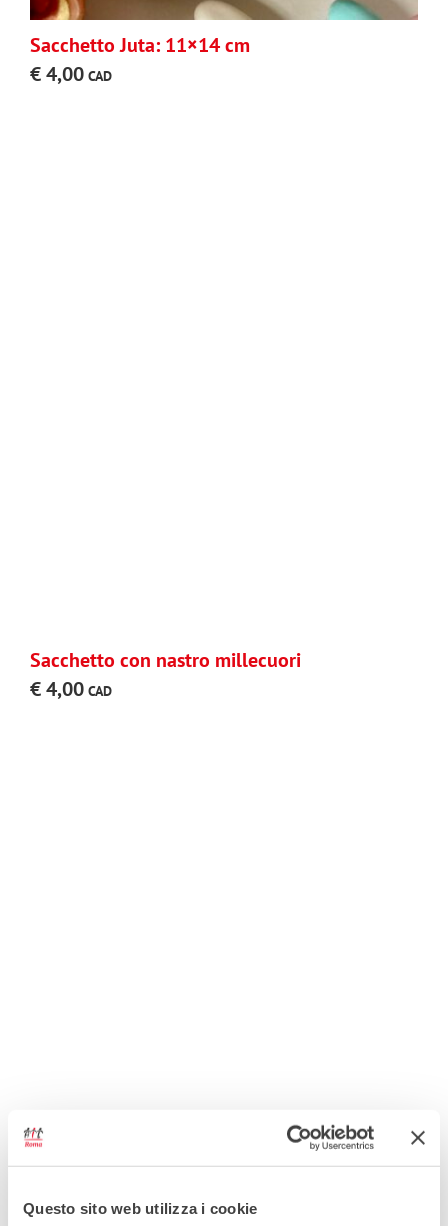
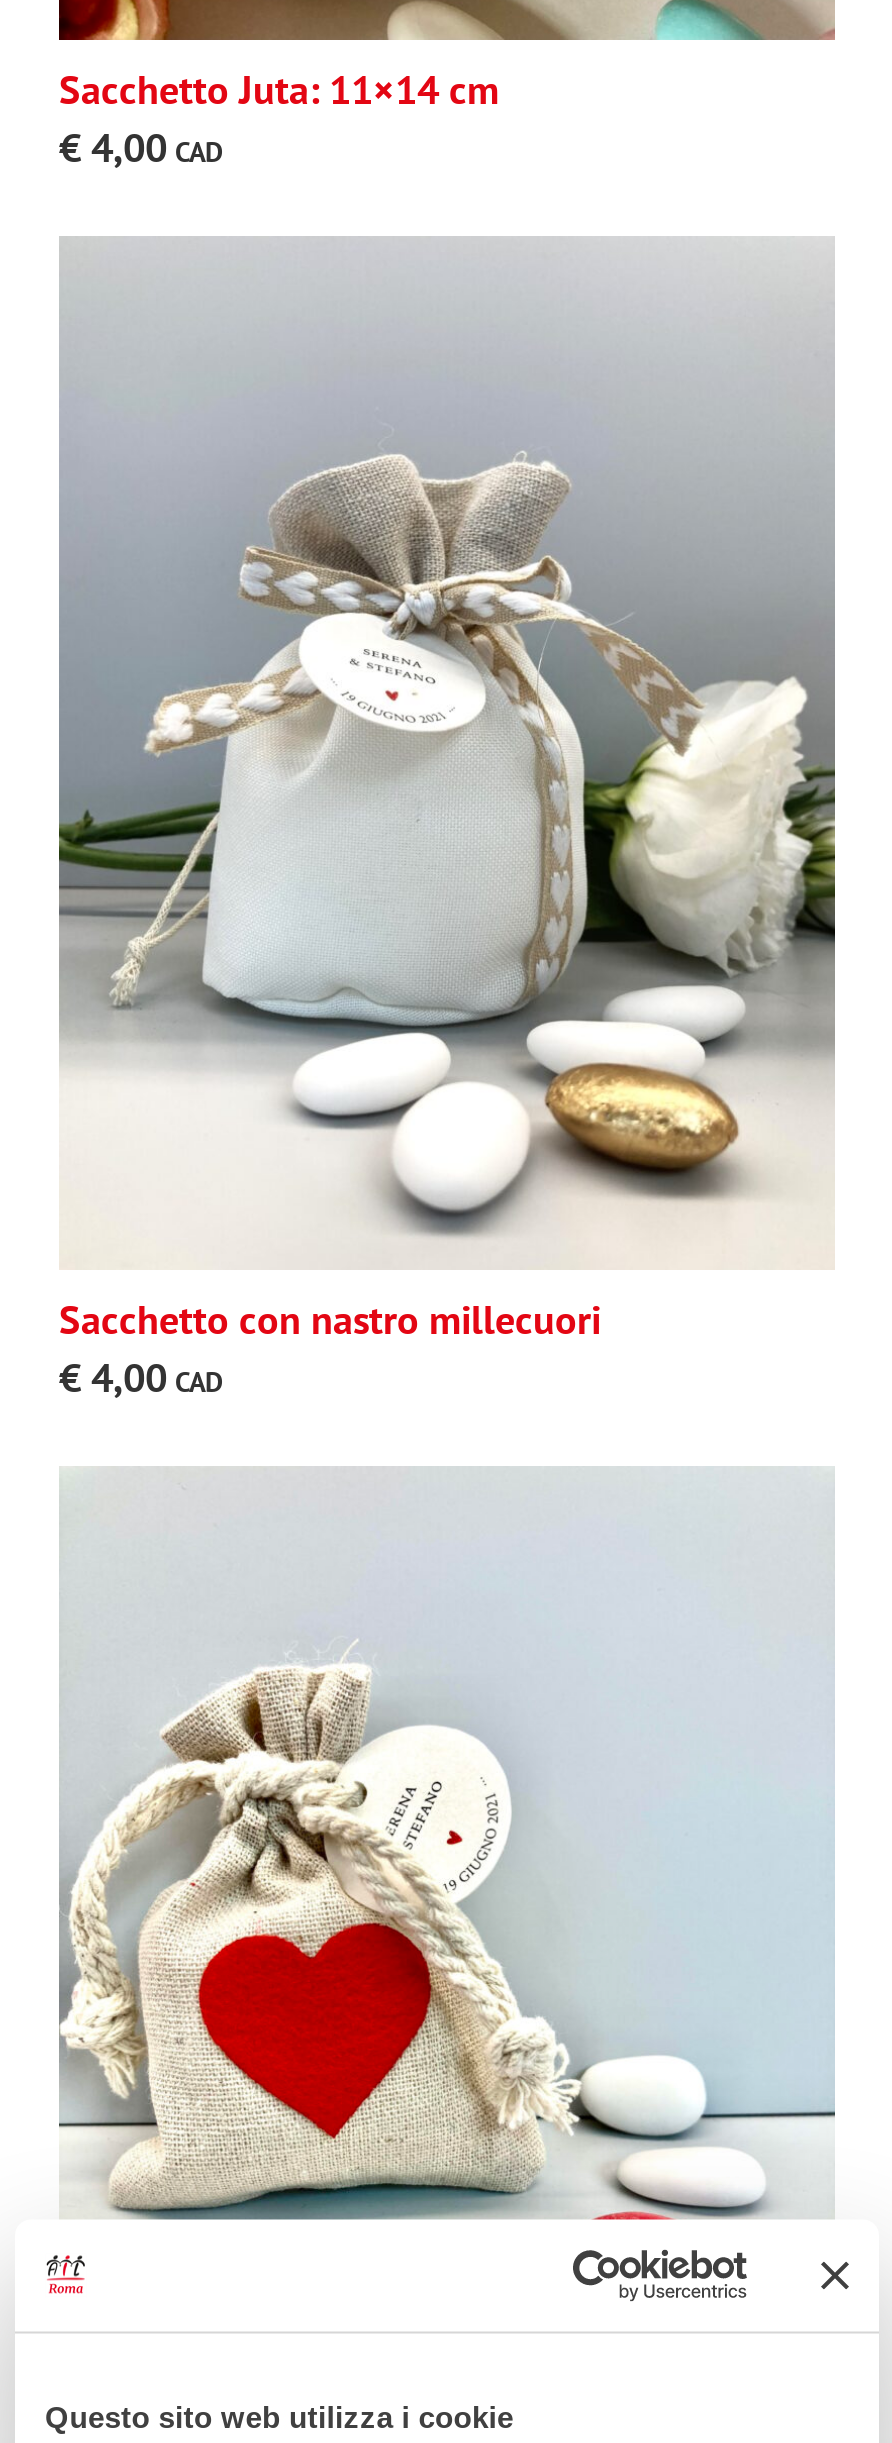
none -> [57,236,837,1268] [image]
none -> [57,1468,837,2222] [image]

